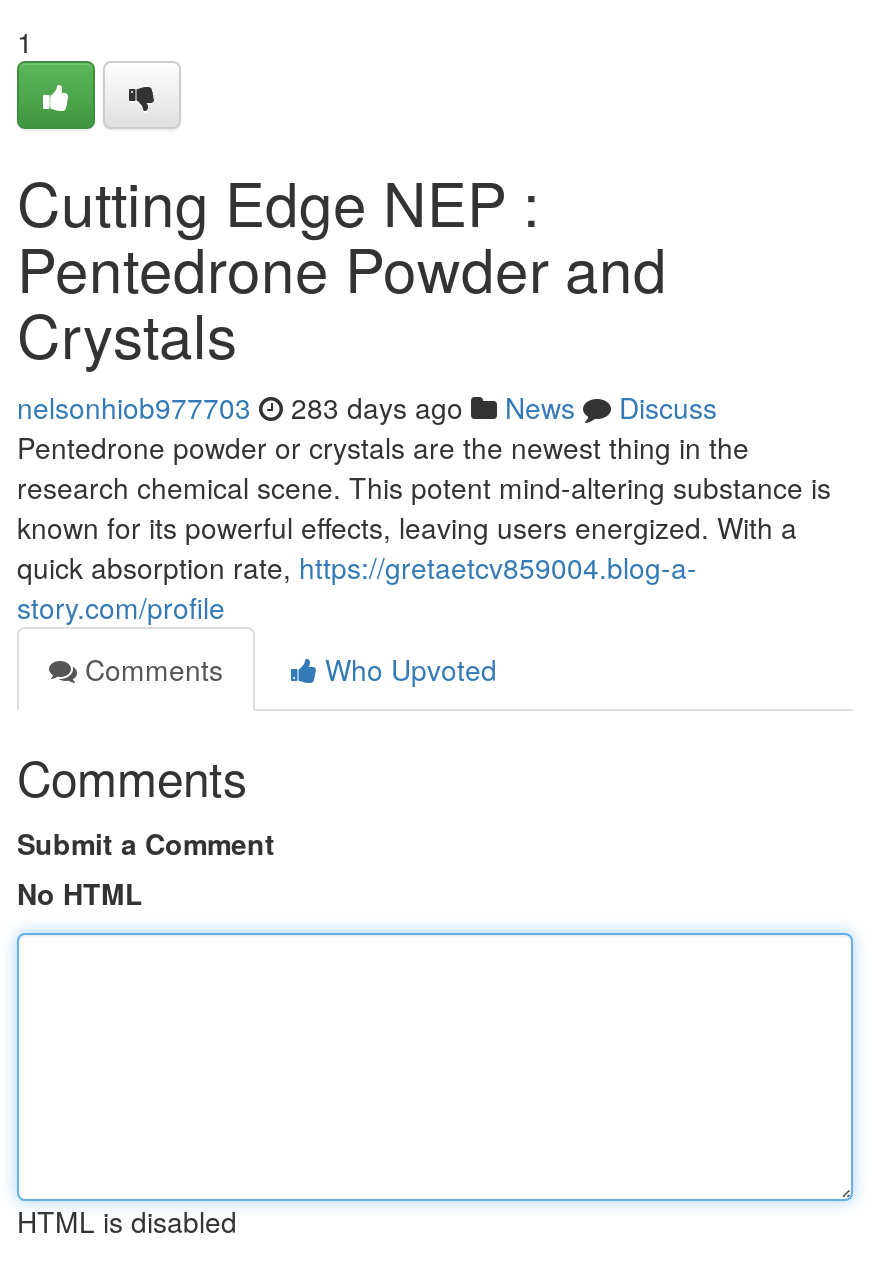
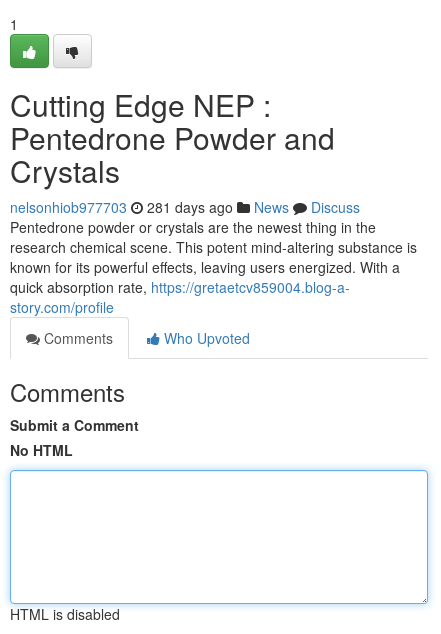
[17,387,717,427] nelsonhiob977703 283 days ago News Discuss -> [10,197,360,217] nelsonhiob977703 281 days ago News Discuss

